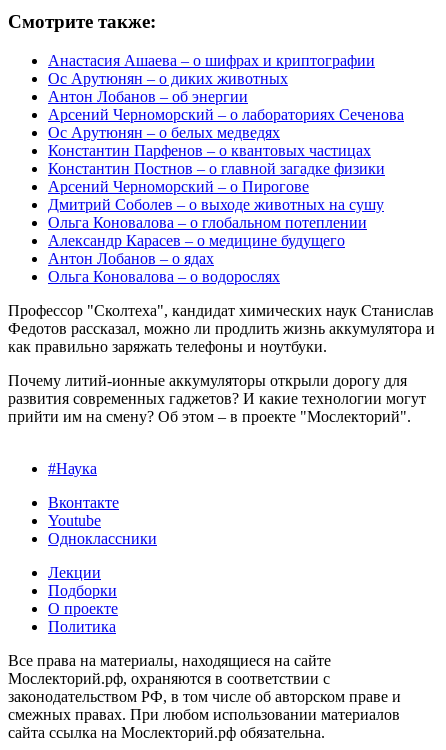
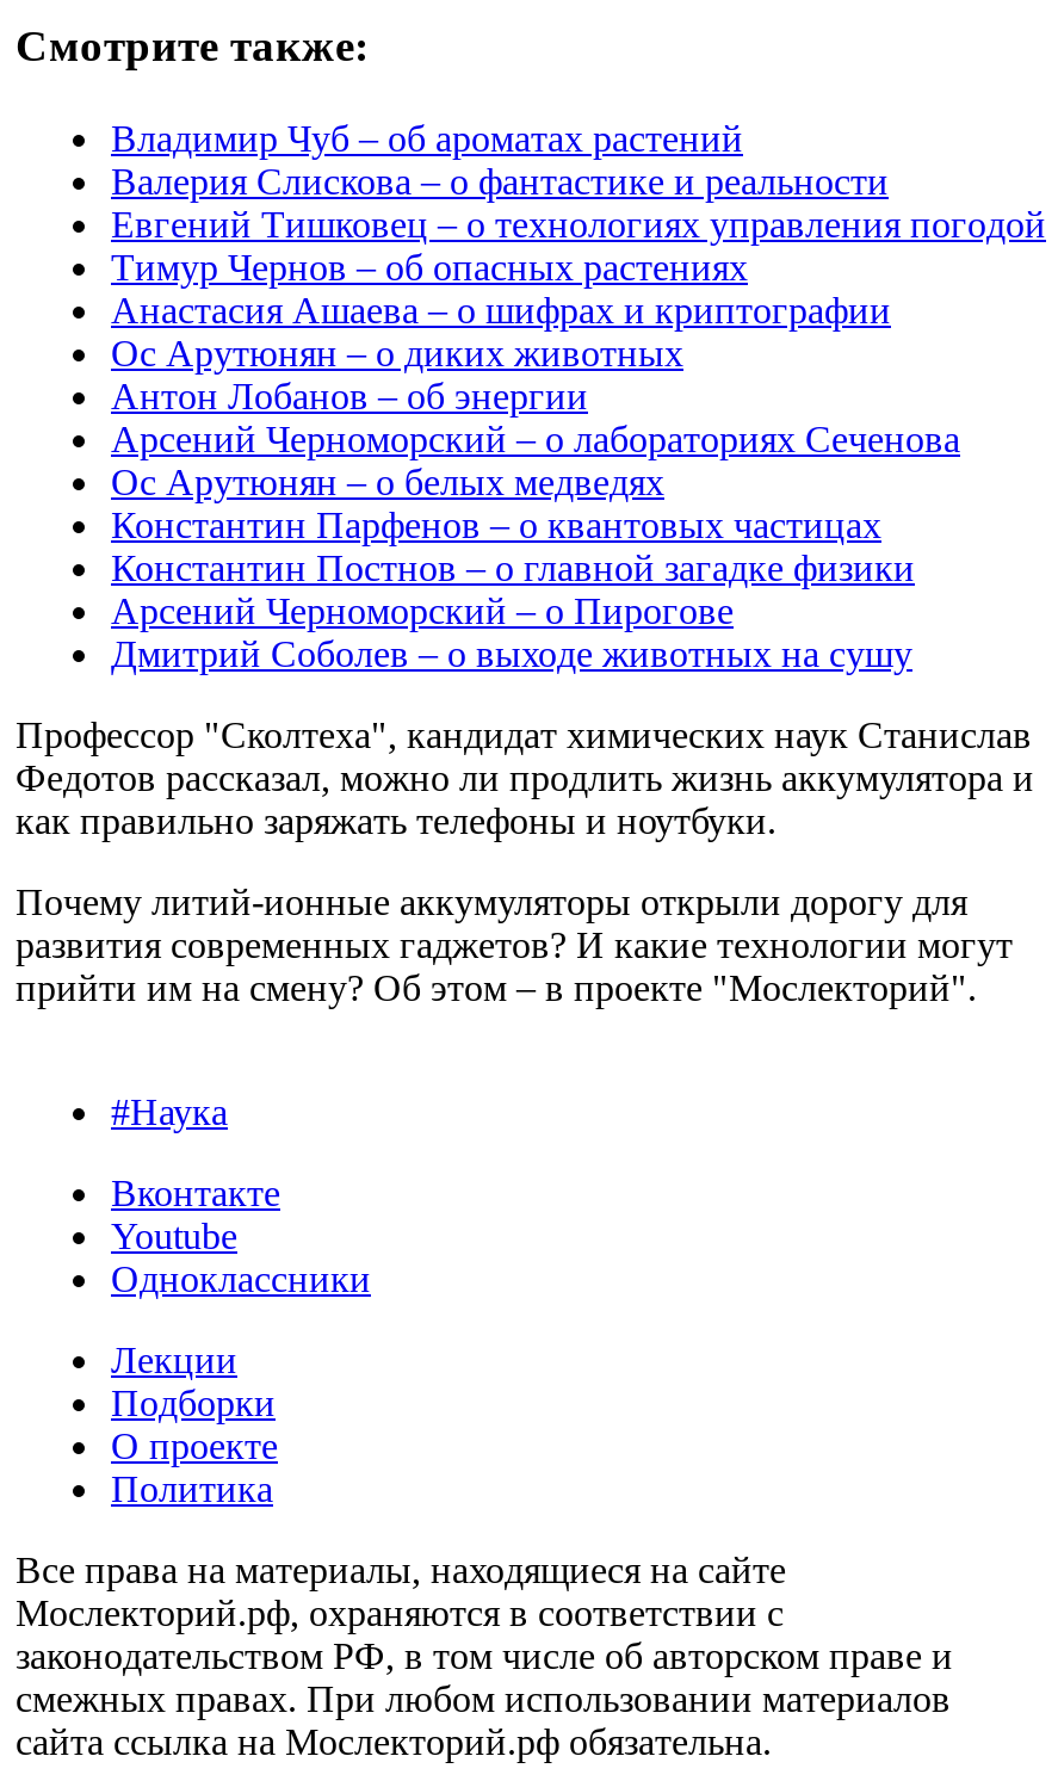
none -> [111,118,1046,287] Владимир Чуб – об ароматах растений | Валерия Слискова – о фантастике и реальности | Евгений Тишковец – о технологиях управления погодой | Тимур Чернов – об опасных растениях
moved [48,52,404,213] -> [111,290,960,674]: Анастасия Ашаева – о шифрах и криптографии | Ос Арутюнян – о диких животных | Антон Лобанов – об энергии | ... | Арсений Черноморский – о Пирогове | Дмитрий Соболев – о выходе животных на сушу
[48,214,367,285] Ольга Коновалова – о глобальном потеплении | Александр Карасев – о медицине будущего | Антон Лобанов – о ядах | Ольга Коновалова – о водорослях -> none

